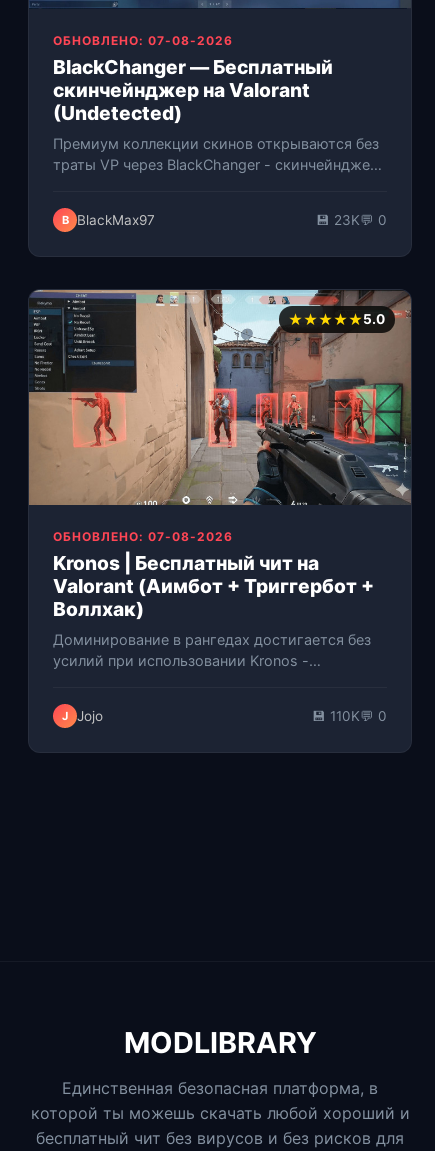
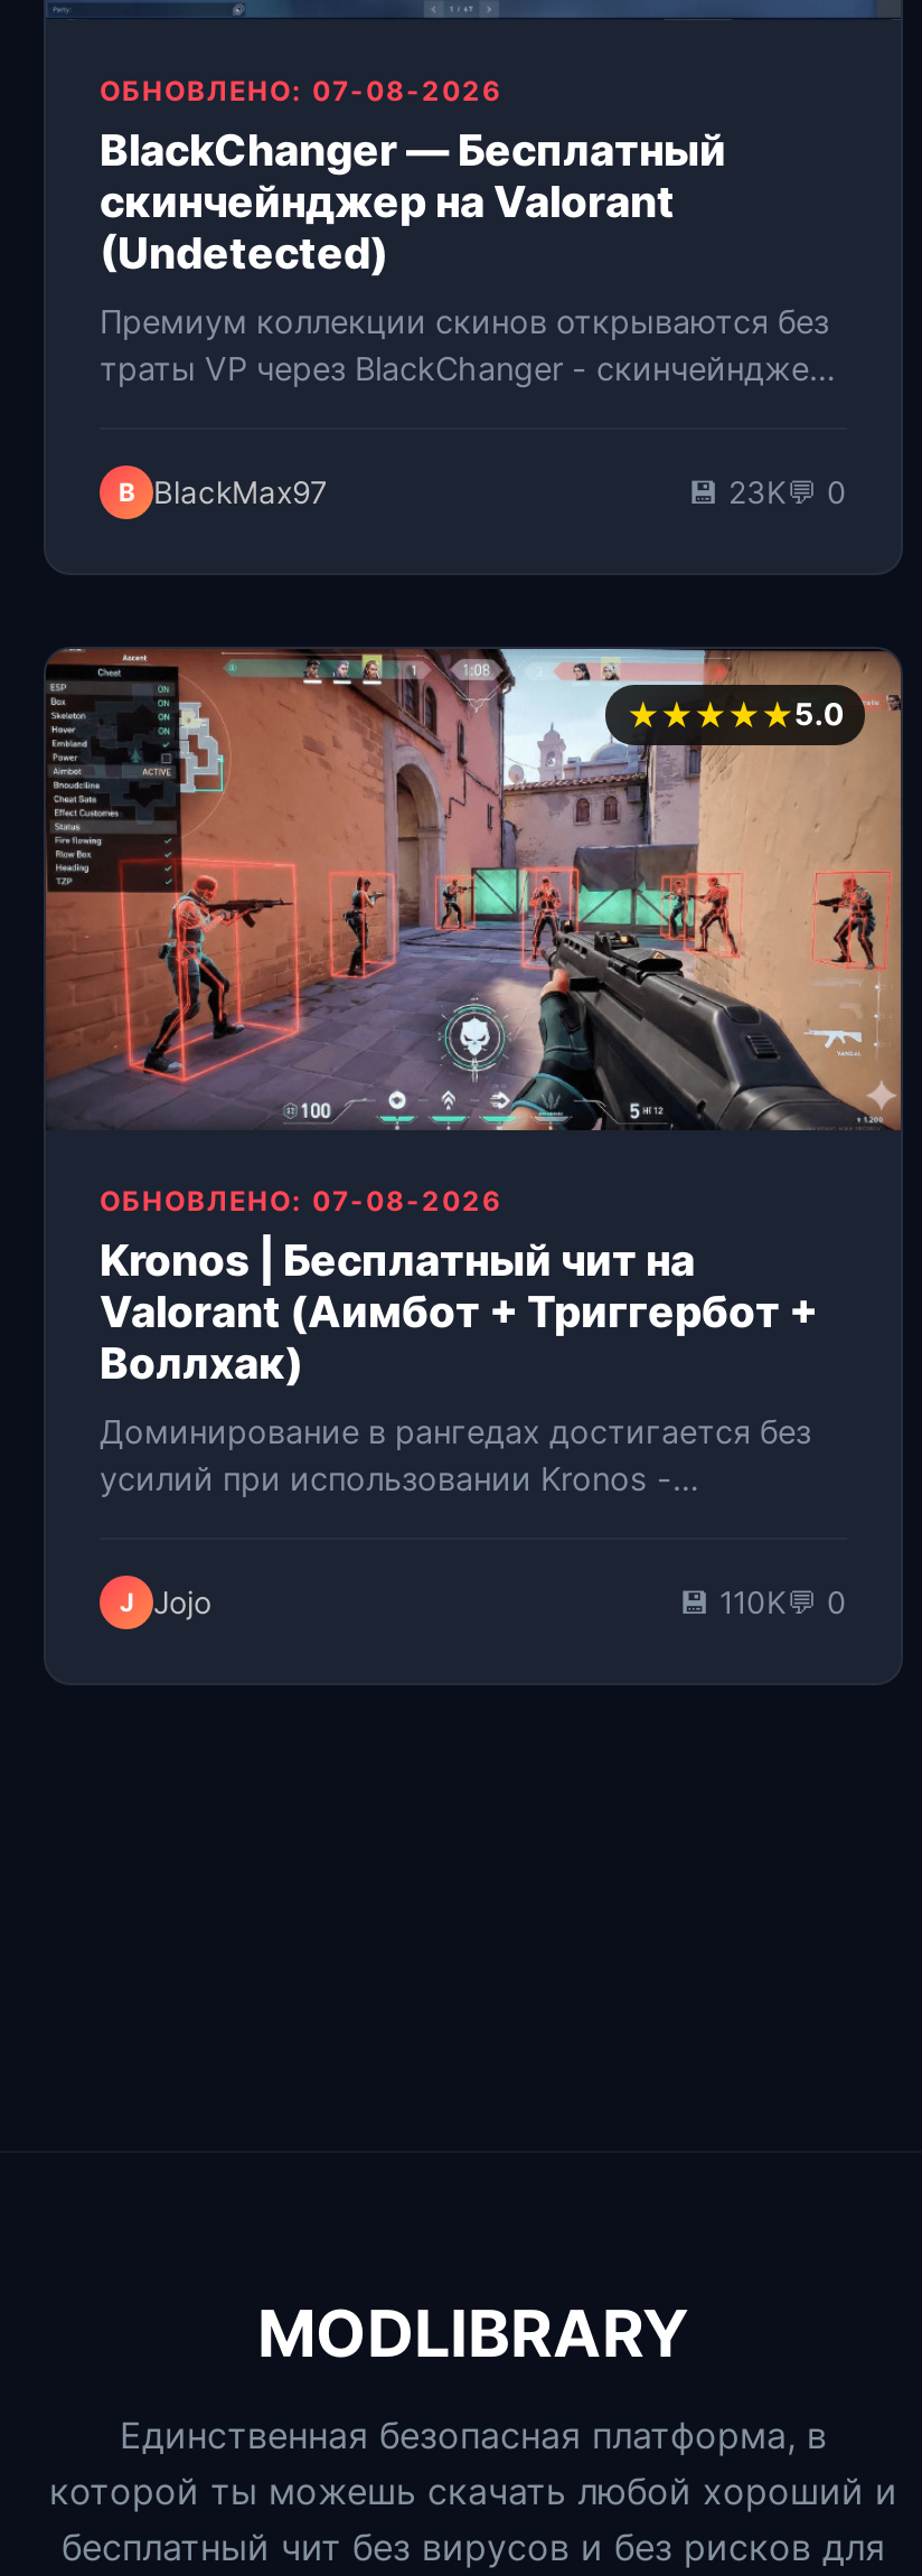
[28,289,411,506] [image] -> [46,647,903,1132] [image]

